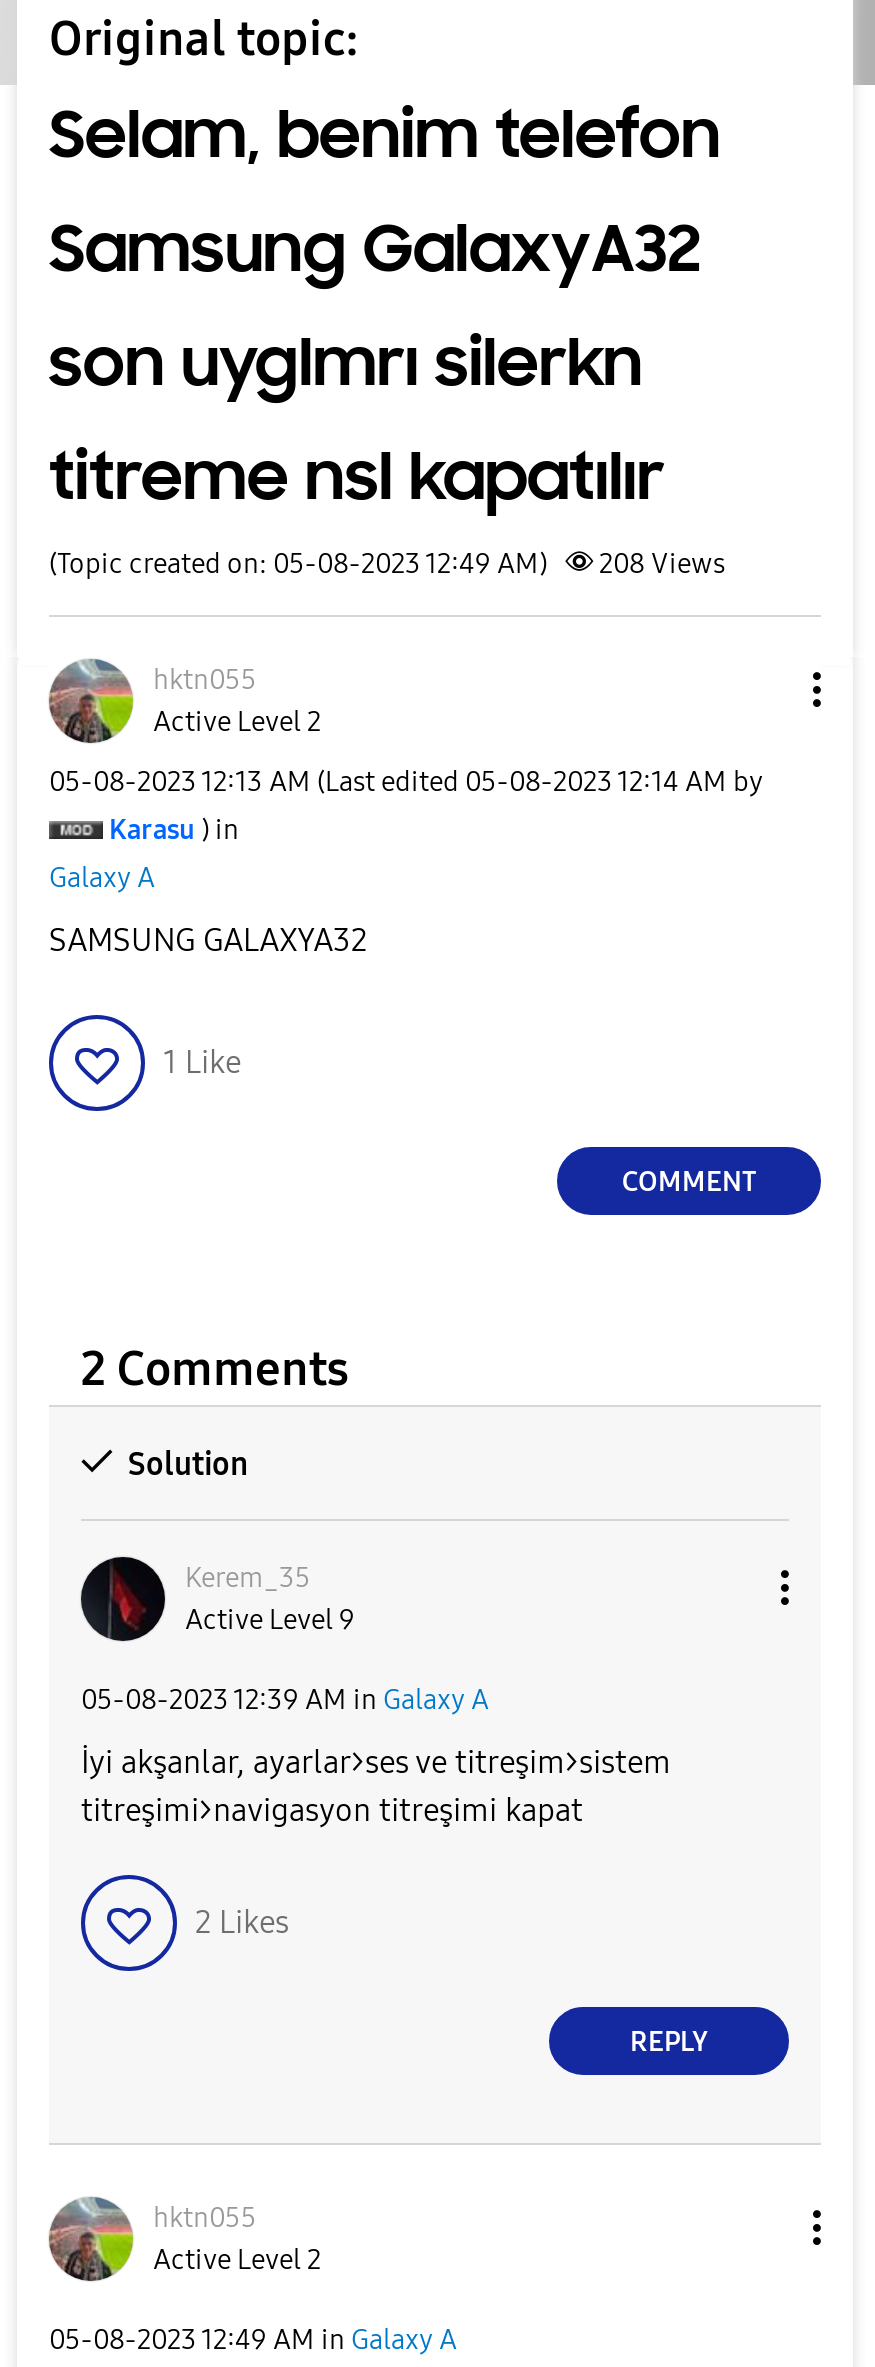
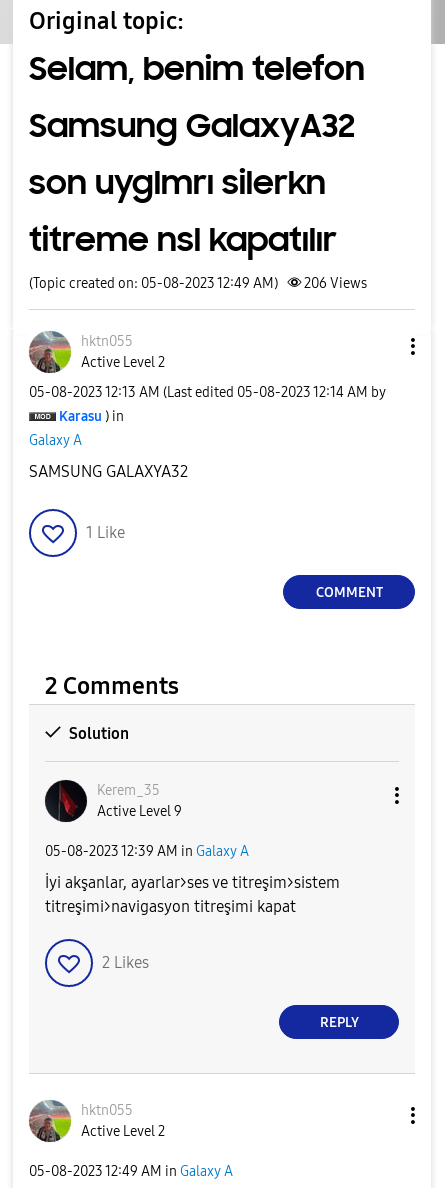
[49,547,725,581] (Topic created on: 05-08-2023 12:49 AM) 208 Views -> [29,275,367,292] (Topic created on: 05-08-2023 12:49 AM) 206 Views

